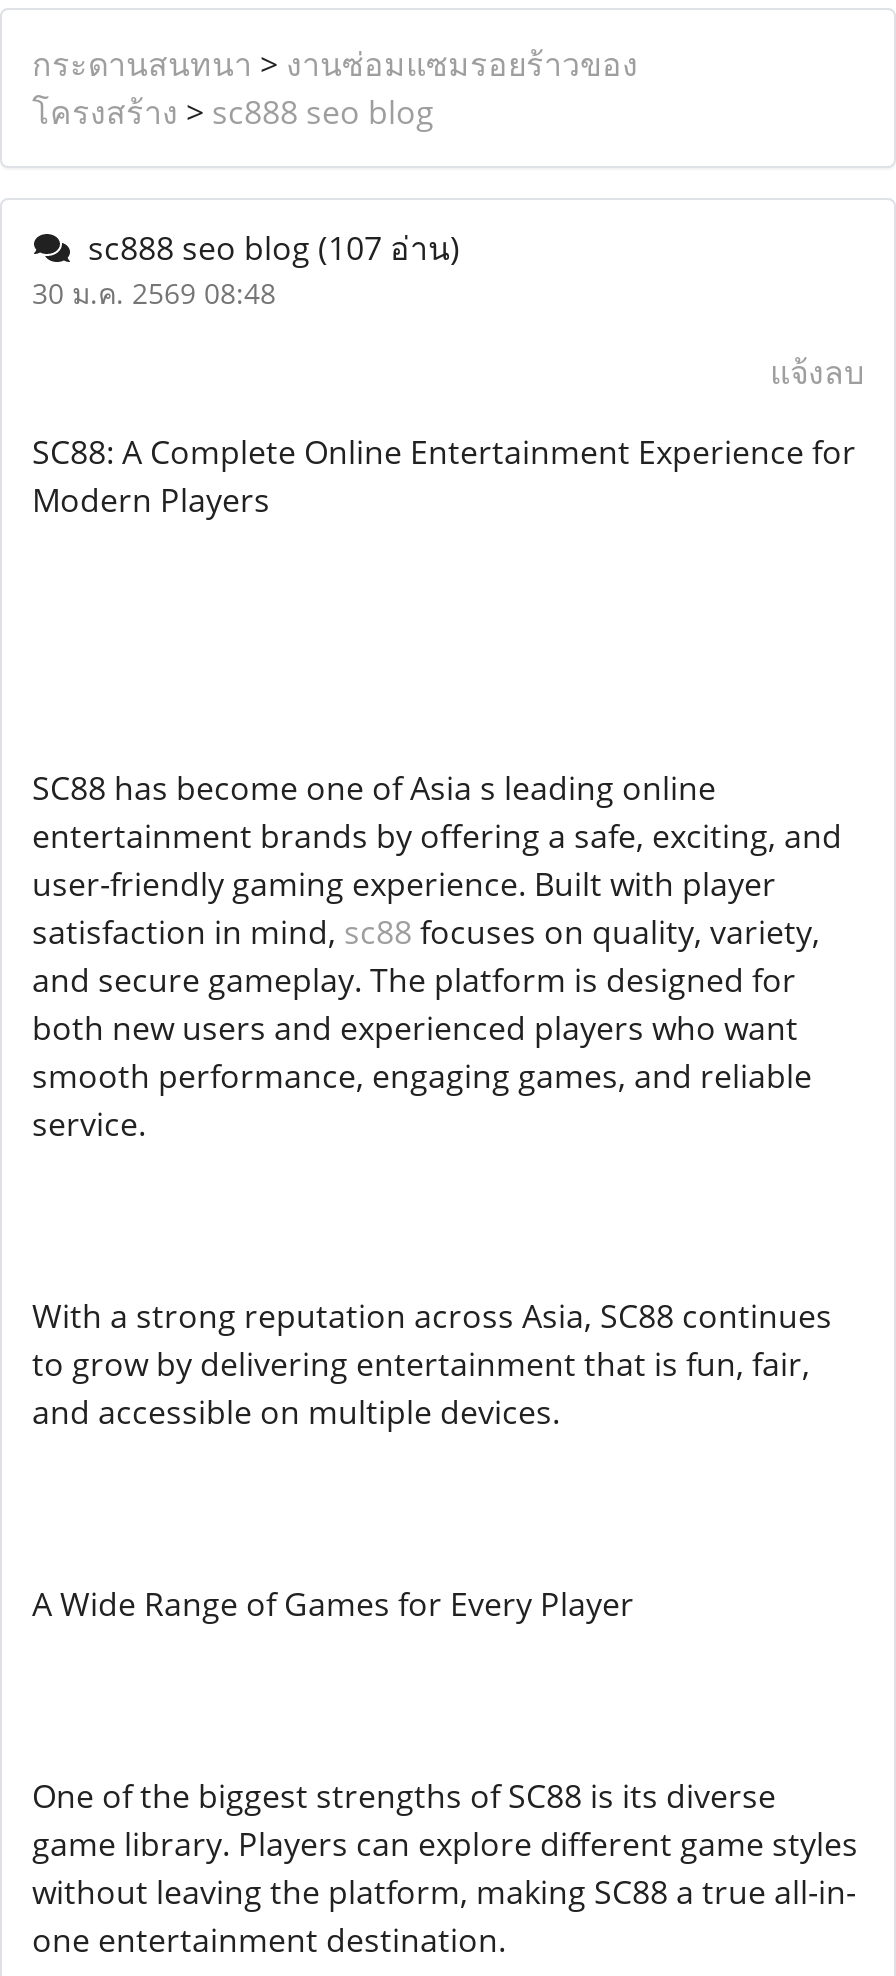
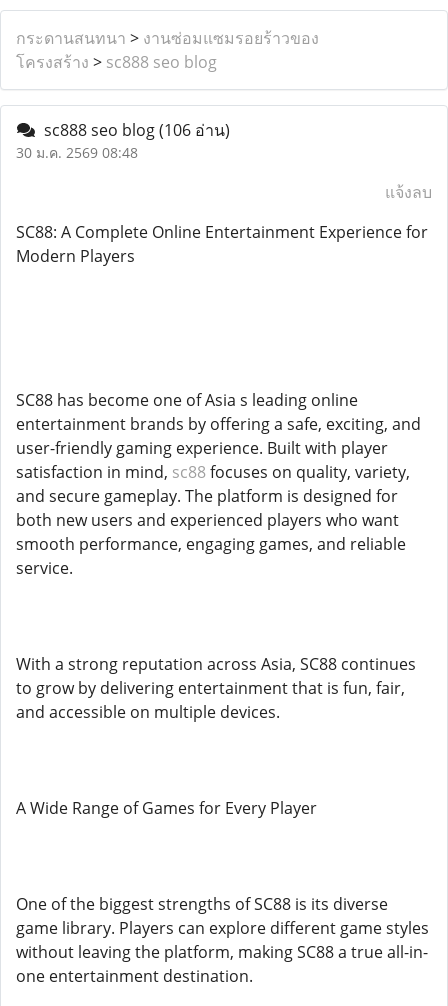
[72,226,460,270] sc888 seo blog (107 อ่าน) -> [36,119,230,141] sc888 seo blog (106 อ่าน)

